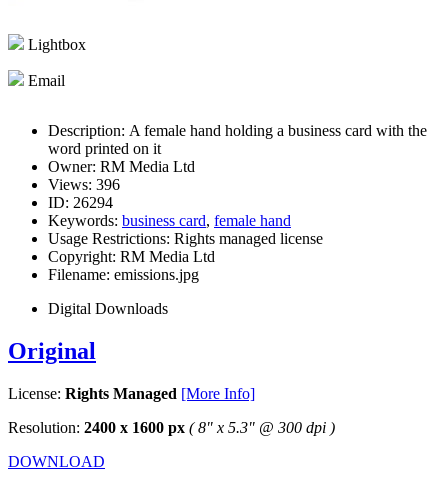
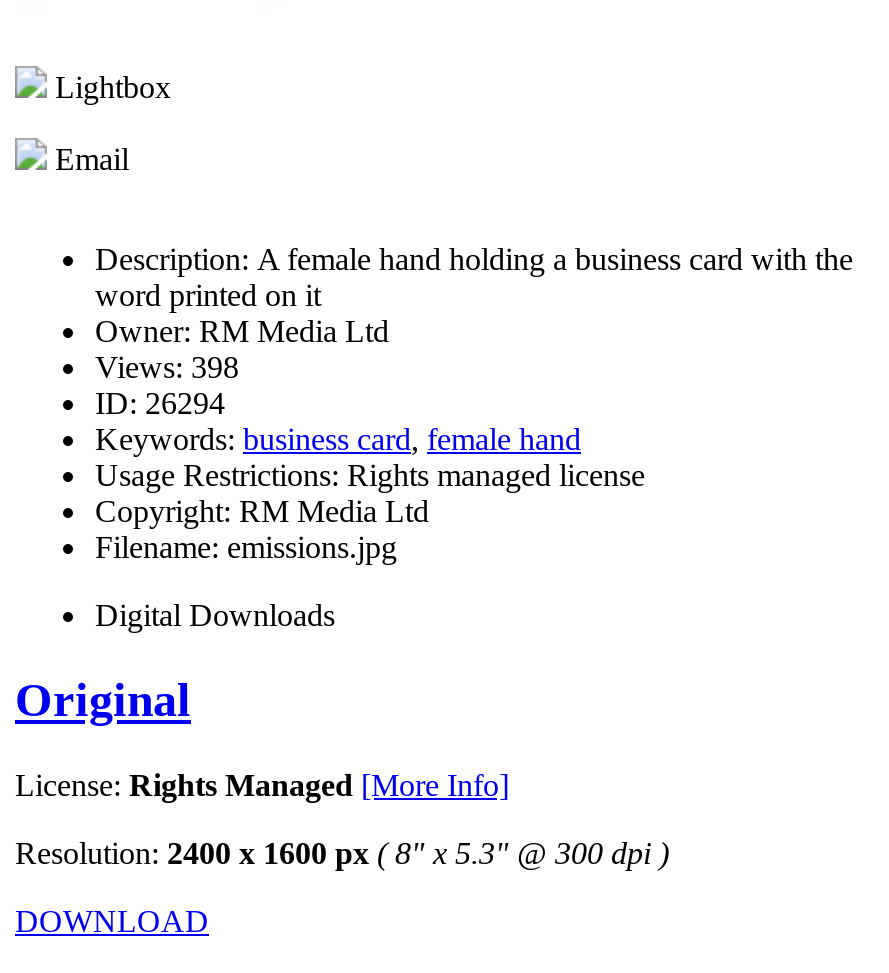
[48,176,120,193] Views: 396 -> [95,350,239,384] Views: 398

